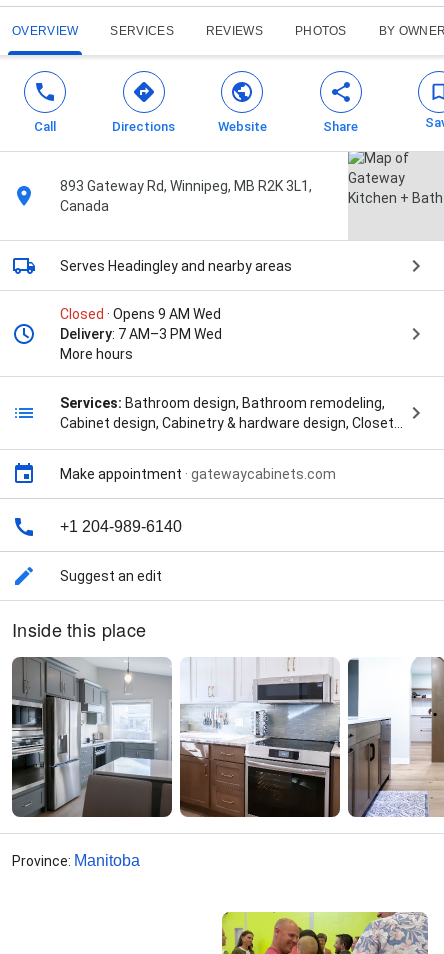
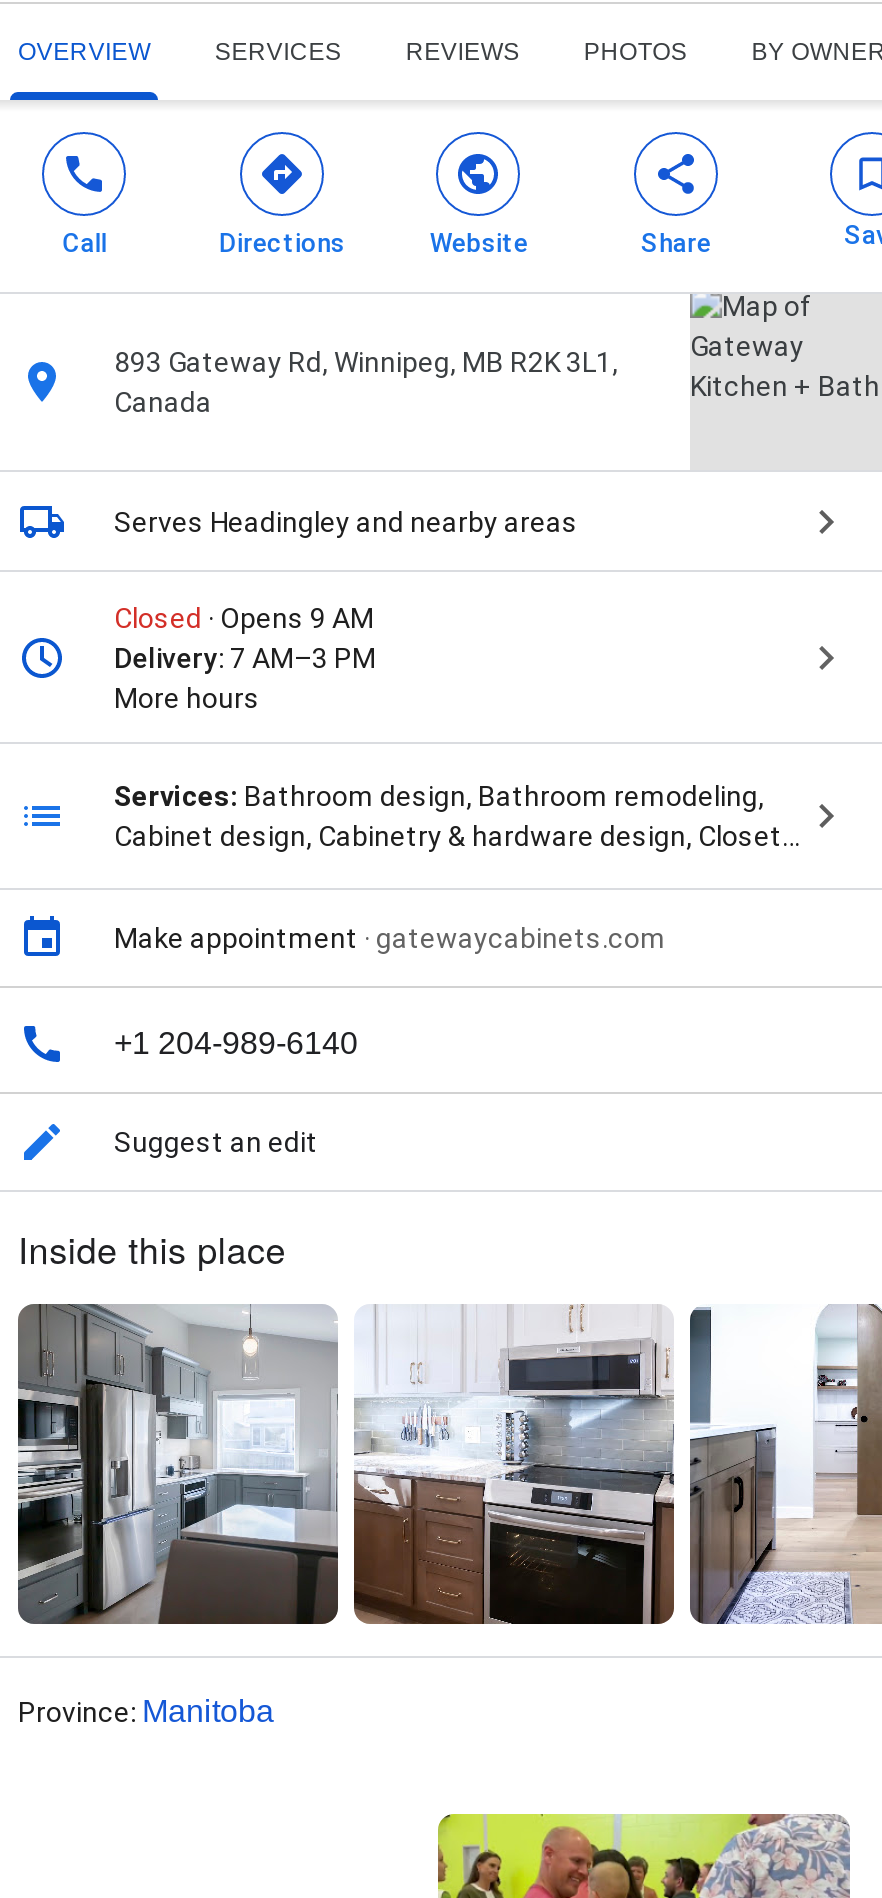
[60,306,222,342] Closed · Opens 9 AM Wed | Delivery: 7 AM–3 PM Wed -> [114,602,376,674] Closed · Opens 9 AM | Delivery: 7 AM–3 PM

